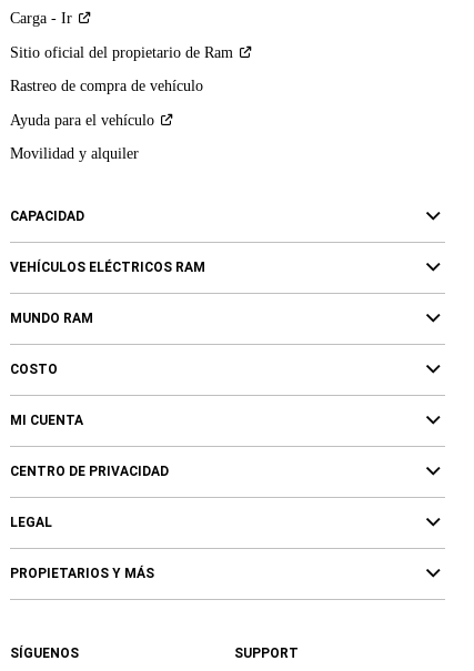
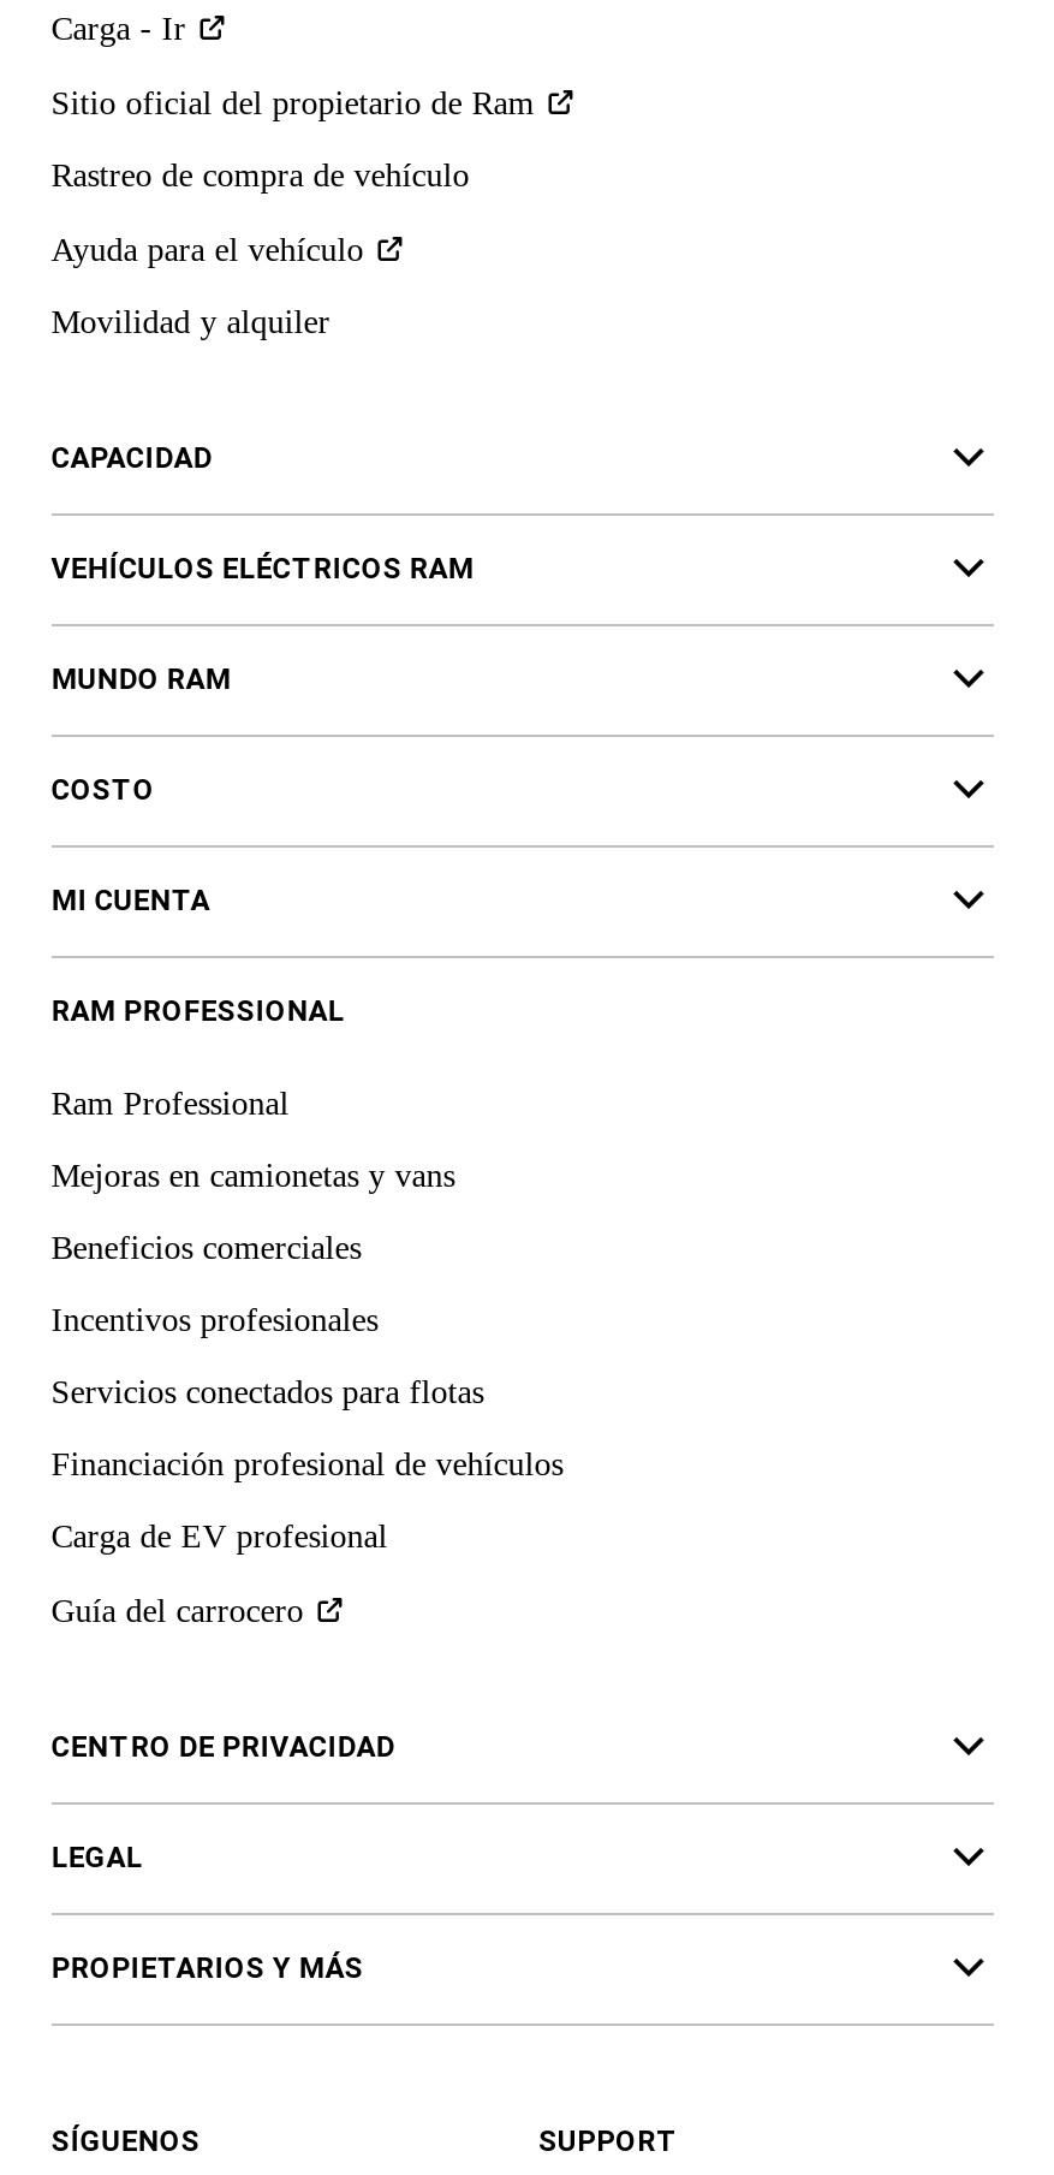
none -> [51,994,563,1629] RAM PROFESSIONAL | Ram Professional | Mejoras en camionetas y vans | Beneficios comerciales | Incentivos profesionales | Servicios conectados para flotas | Financiación profesional de vehículos | Carga de EV profesional | Guía del carrocero

